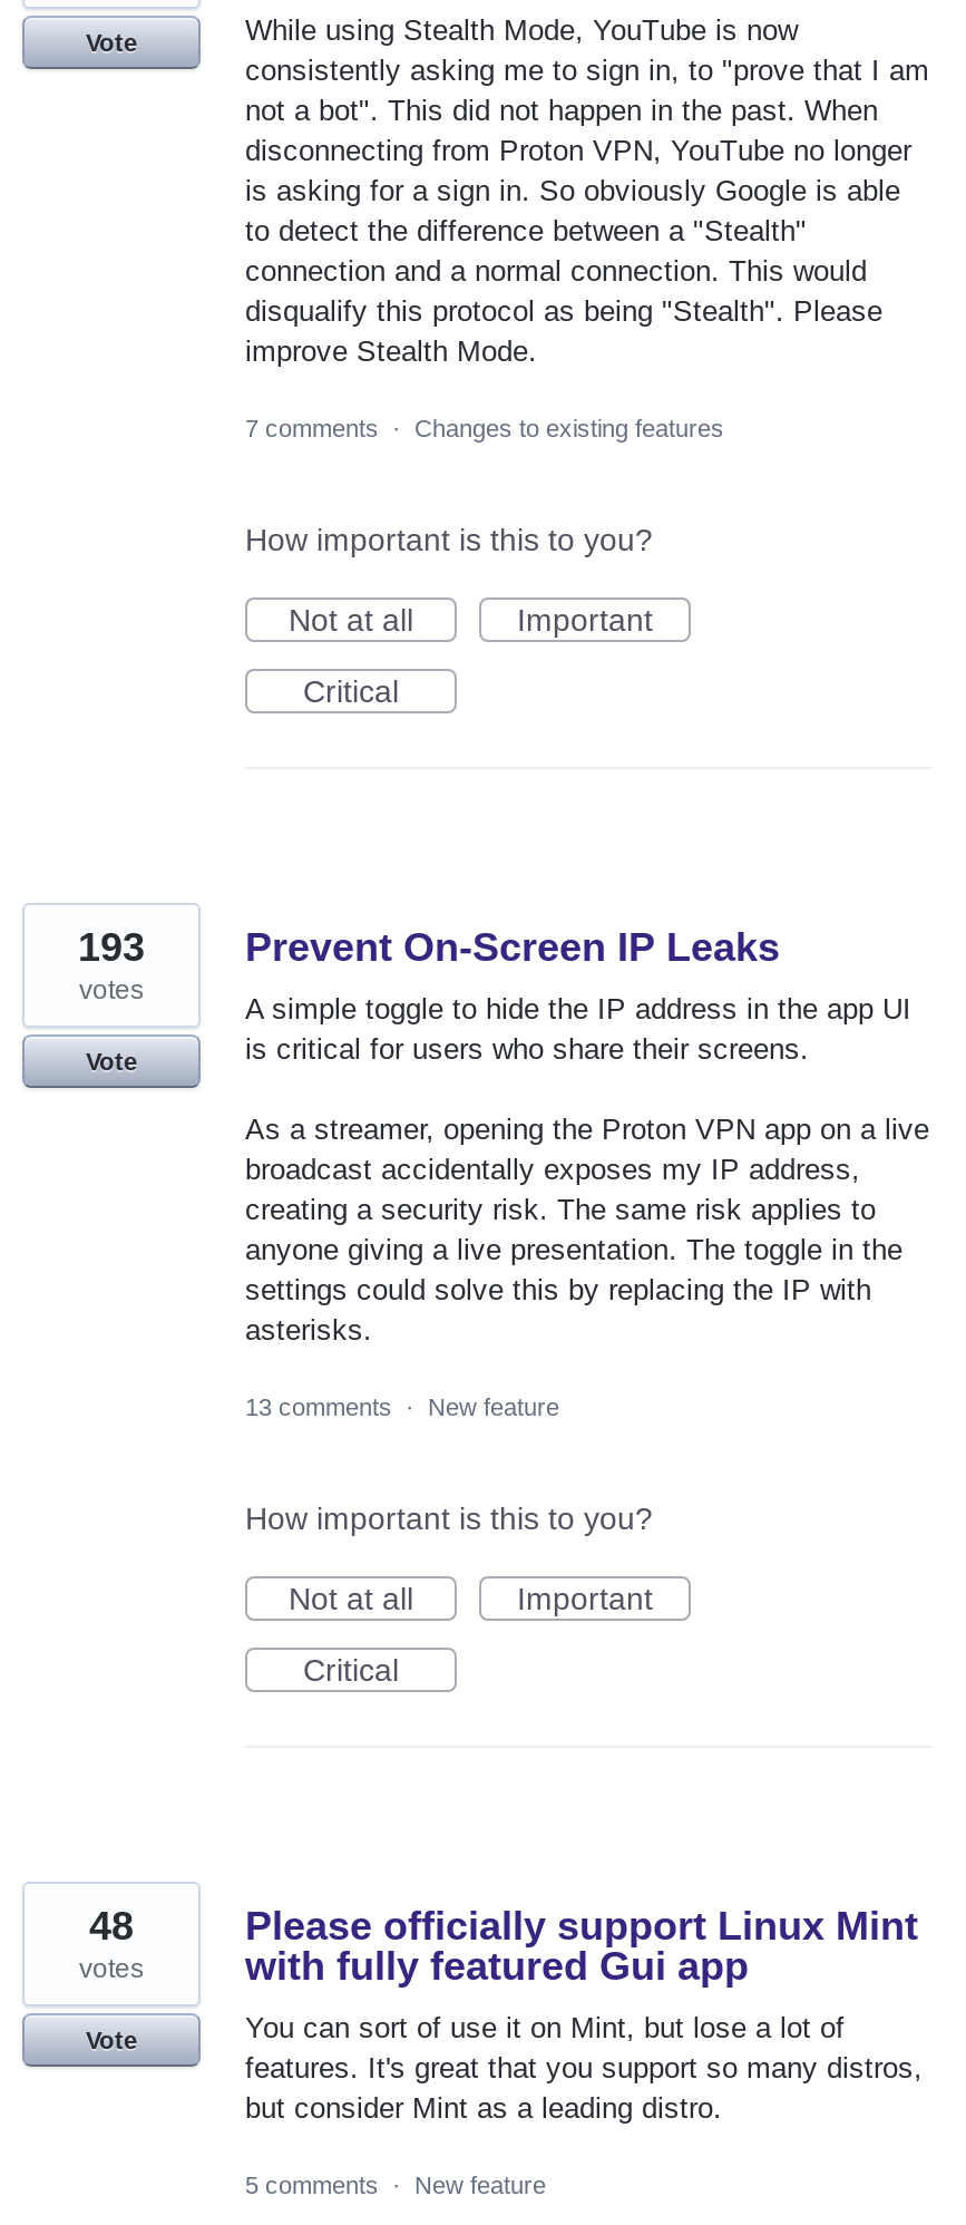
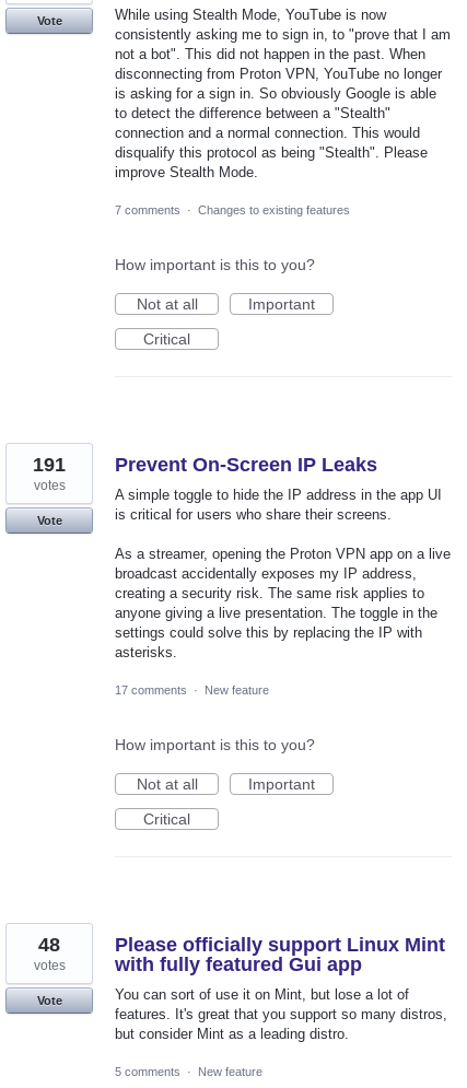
[78,925,145,969] 193 -> [33,454,66,475] 191
[245,1394,559,1421] 13 comments · New feature -> [115,684,269,697] 17 comments · New feature

